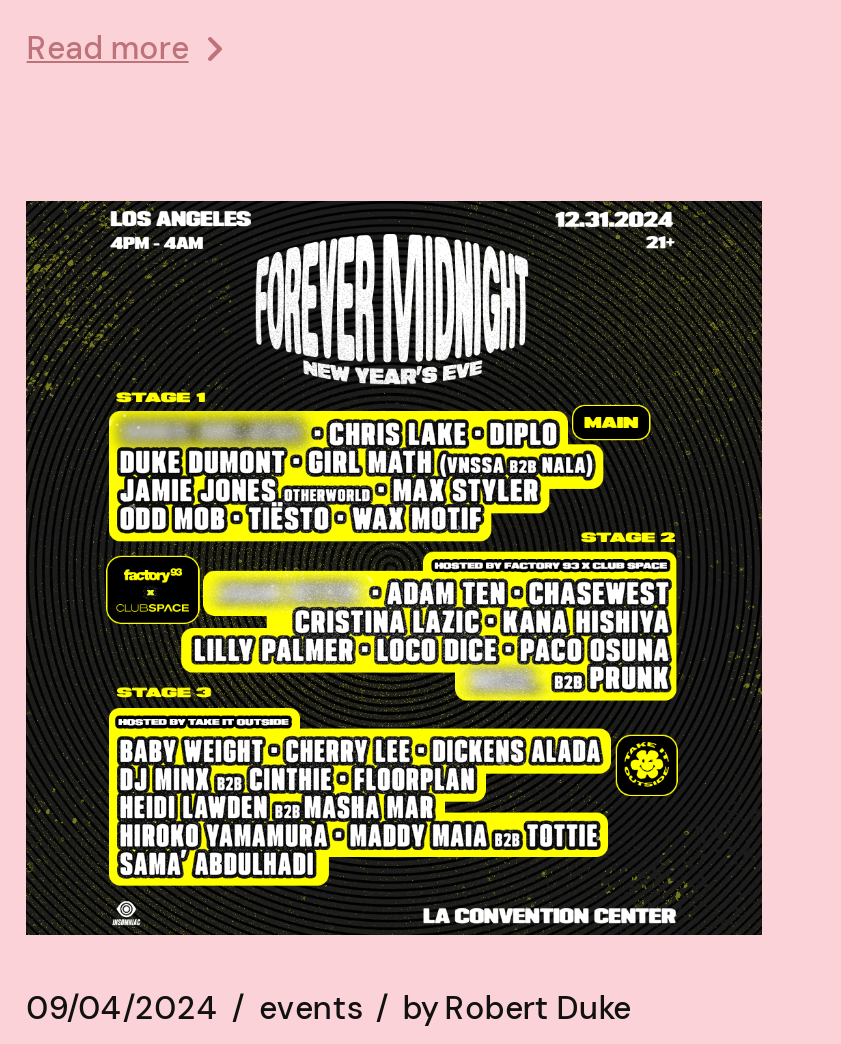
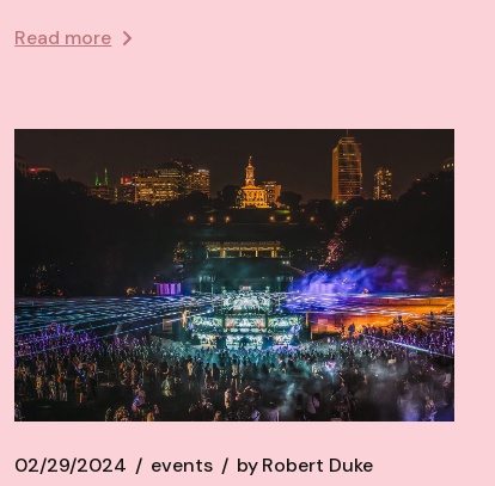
[26,200,764,1030] [image] | 09/04/2024 events by Robert Duke -> [14,129,456,477] [image] | 02/29/2024 events by Robert Duke

